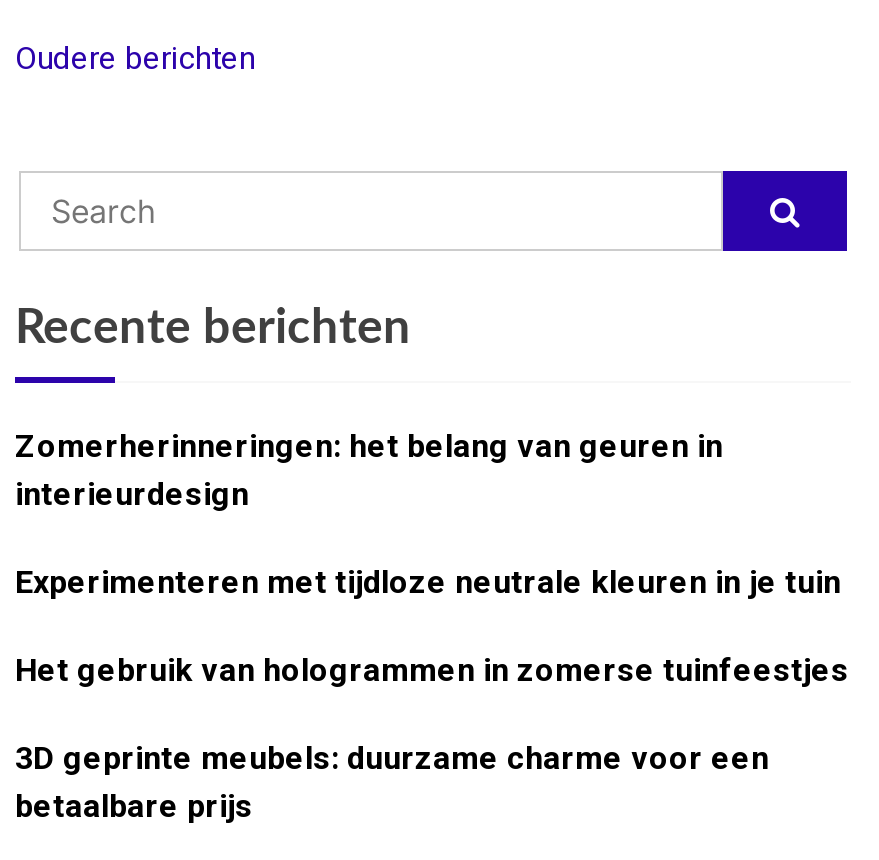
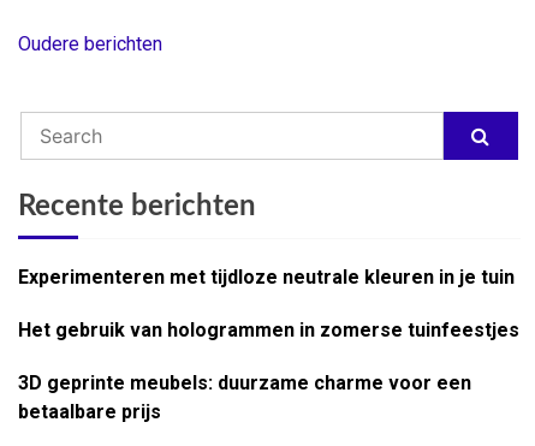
[15,426,723,512] Zomerherinneringen: het belang van geuren in | interieurdesign -> none

